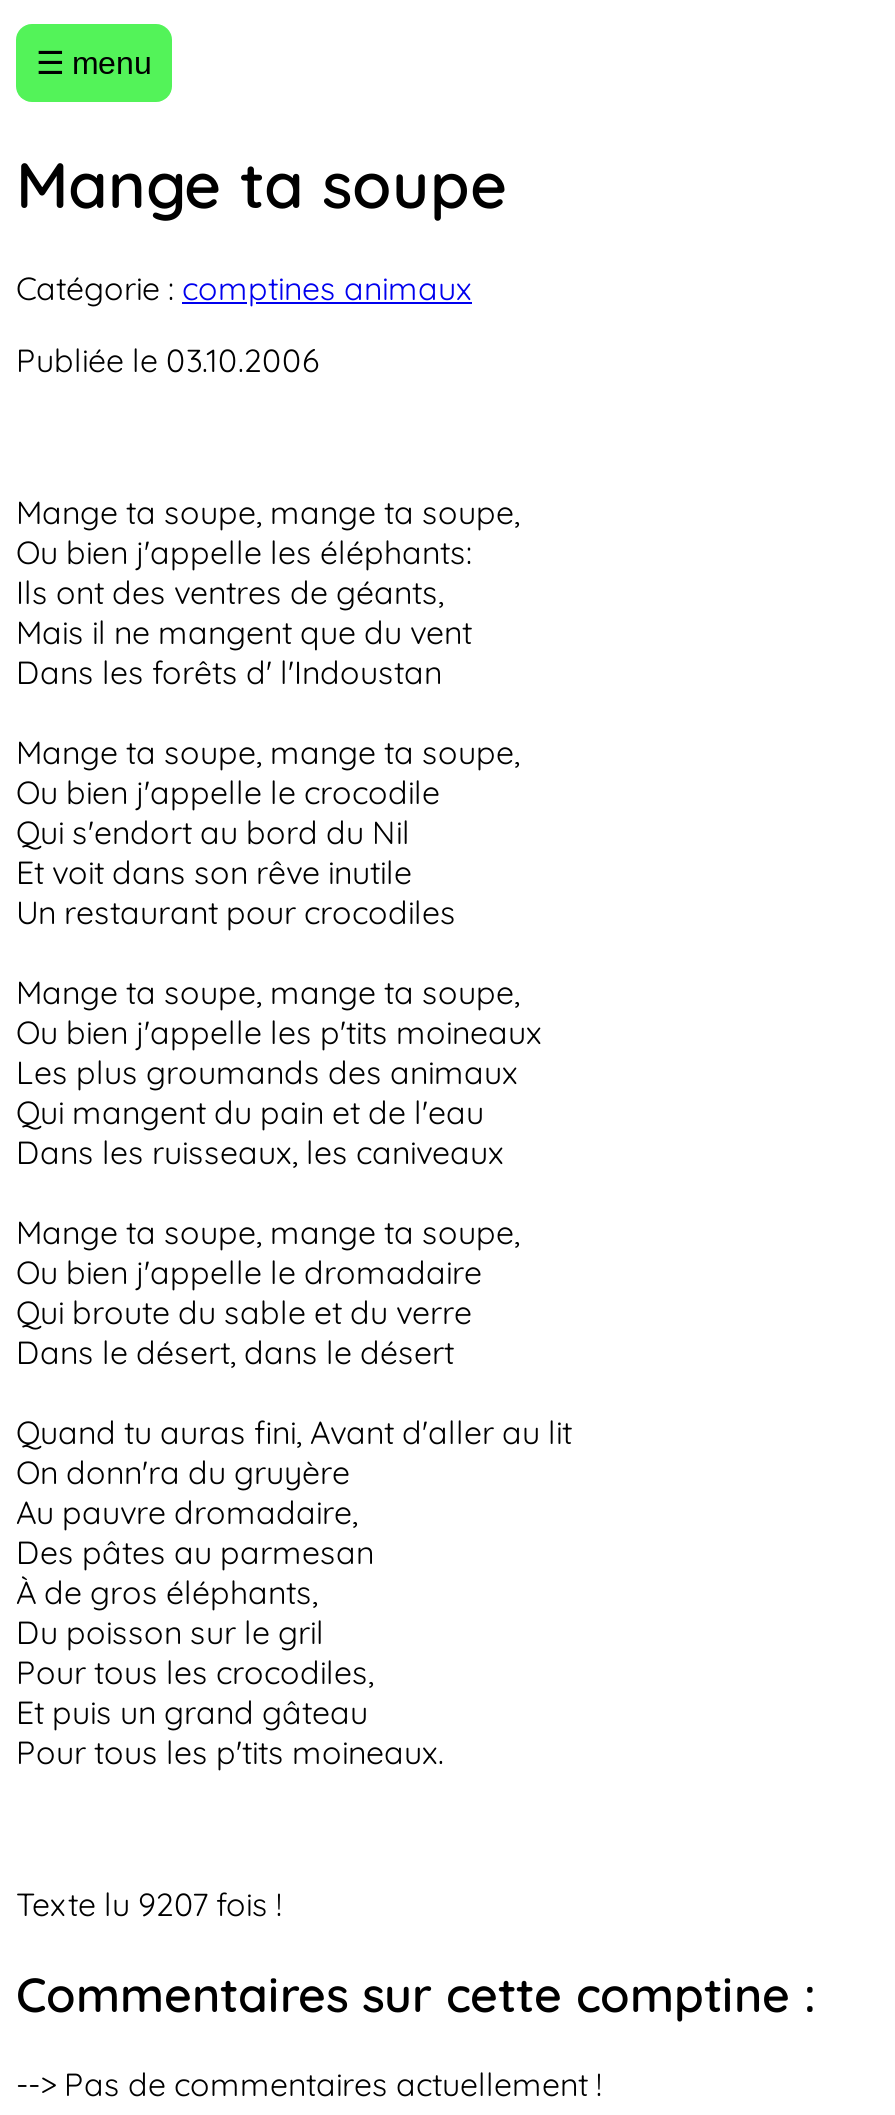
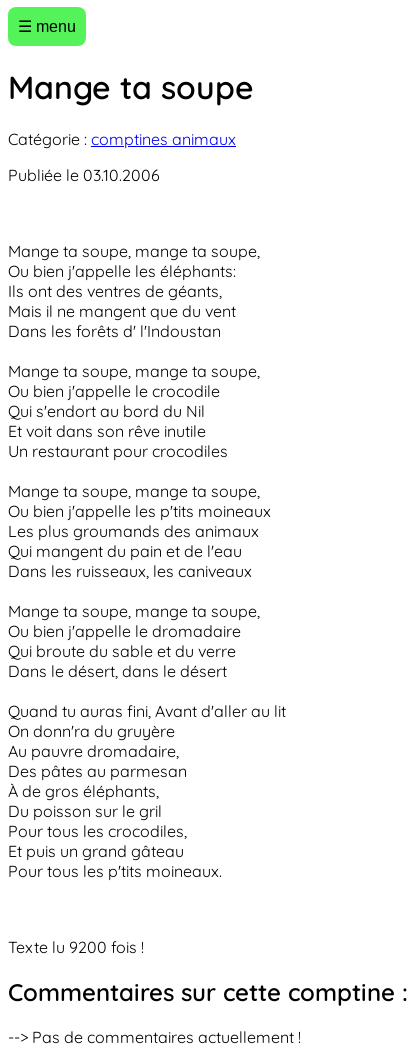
[16,1883,282,1923] Texte lu 9207 fois ! -> [8,937,144,957] Texte lu 9200 fois !

